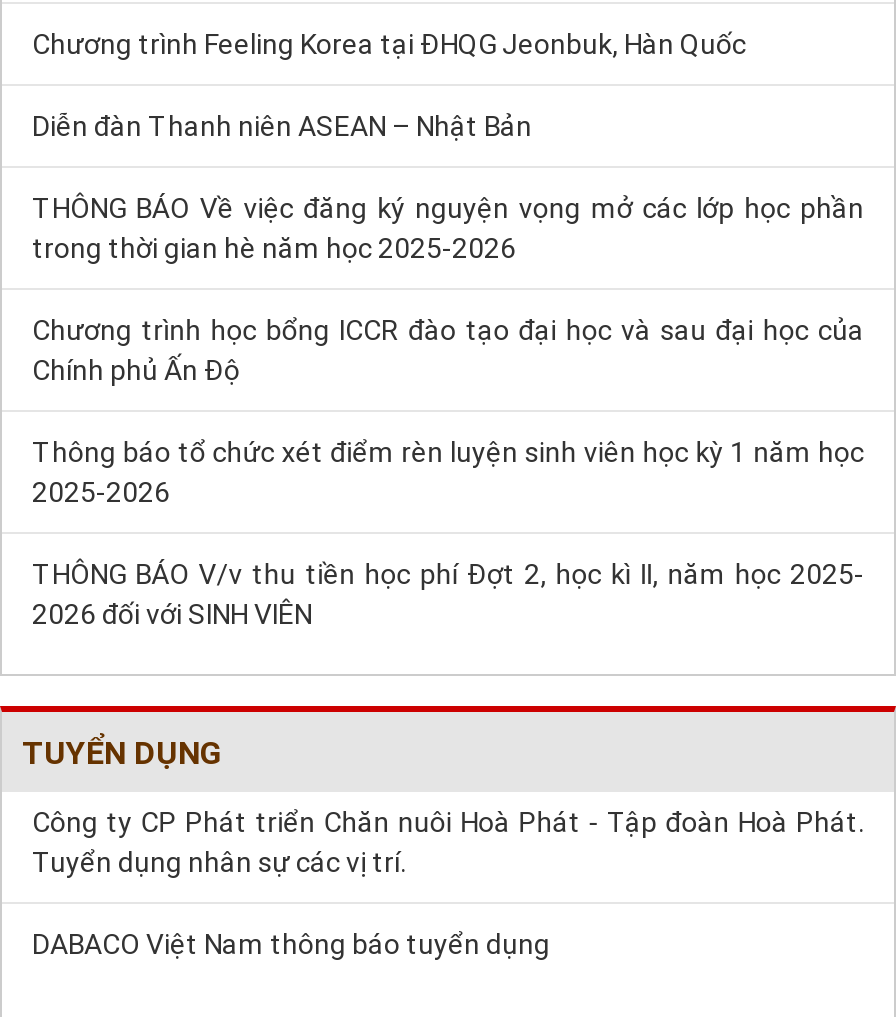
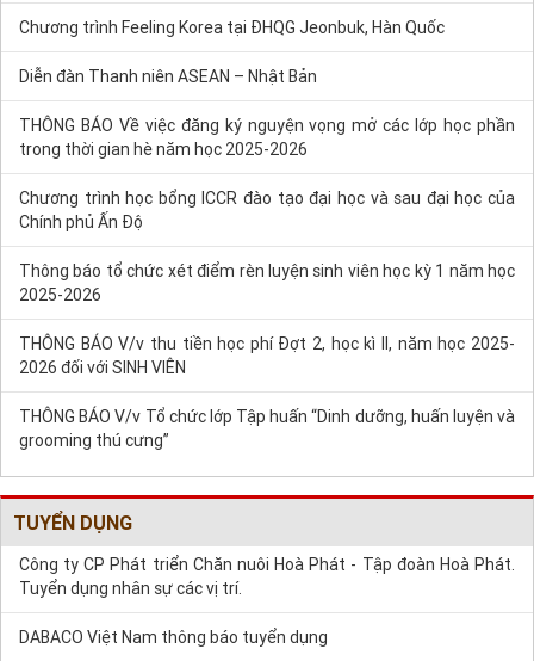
none -> [19,405,515,451] THÔNG BÁO V/v Tổ chức lớp Tập huấn “Dinh dưỡng, huấn luyện và | grooming thú cưng”

